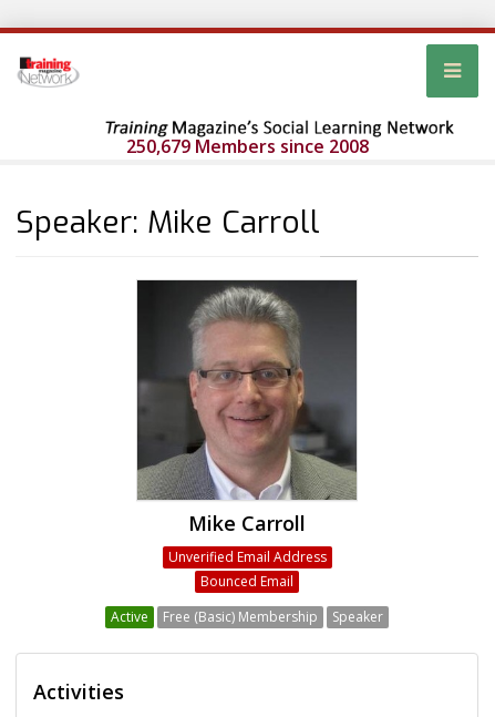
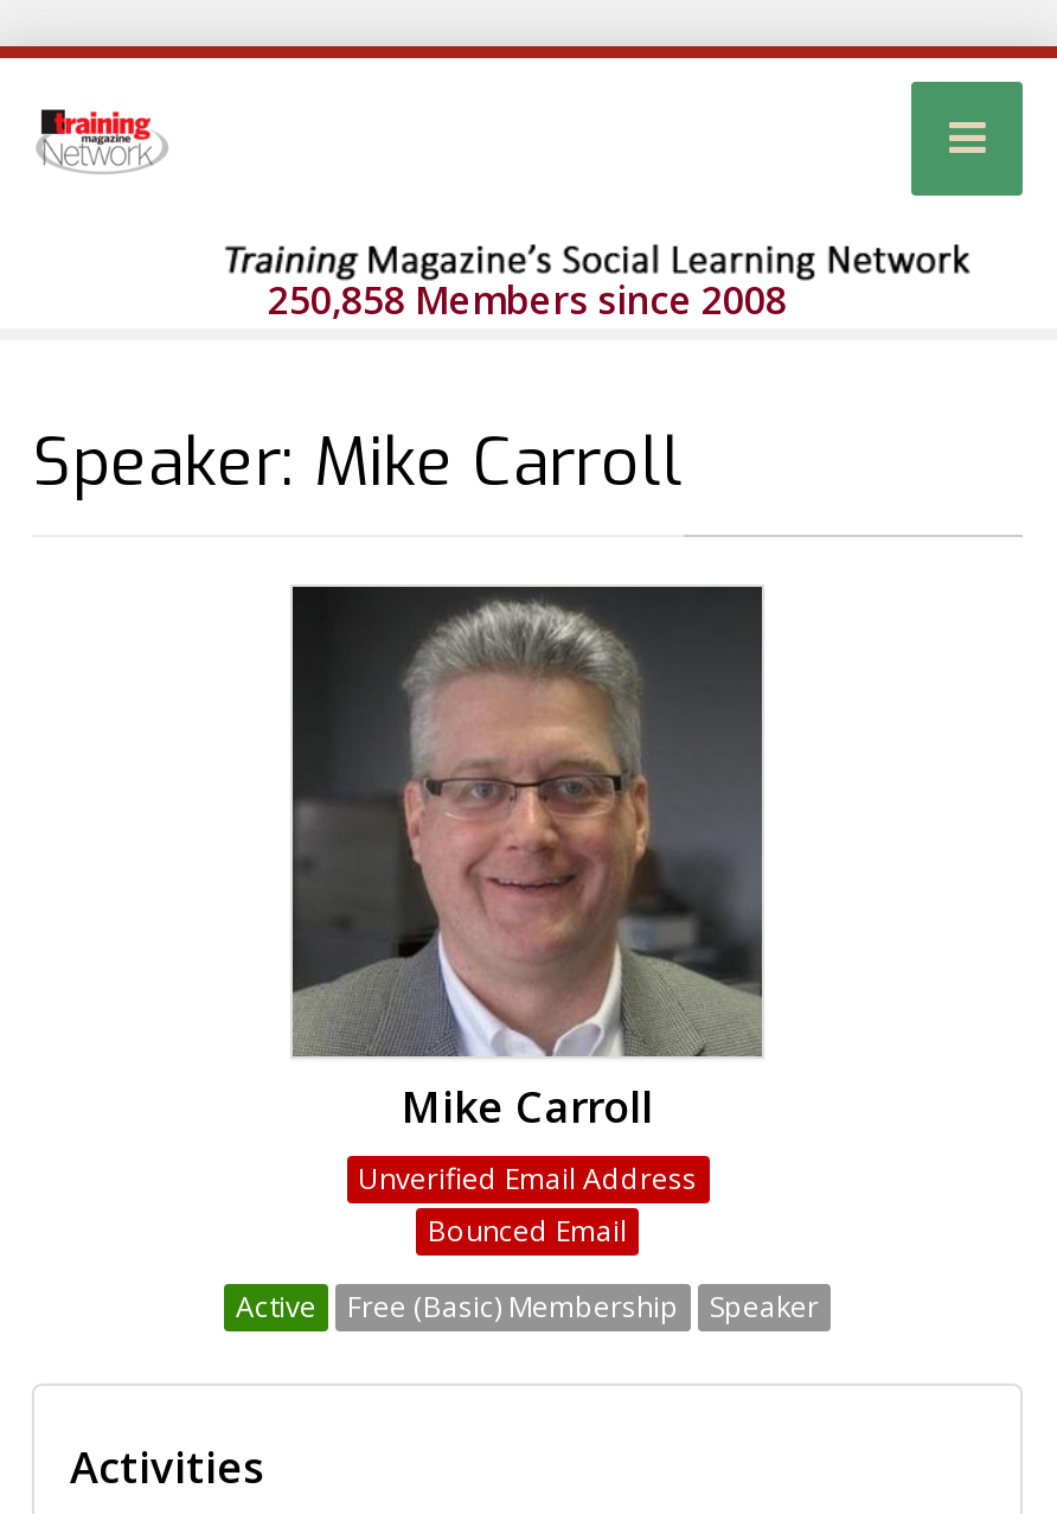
[126,134,368,159] 250,679 Members since 2008 -> [268,274,787,327] 250,858 Members since 2008

